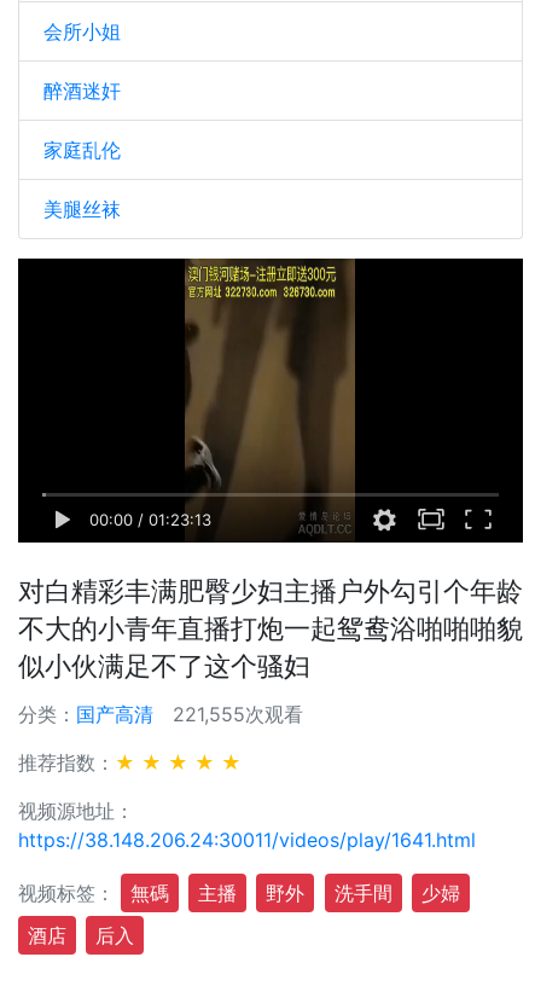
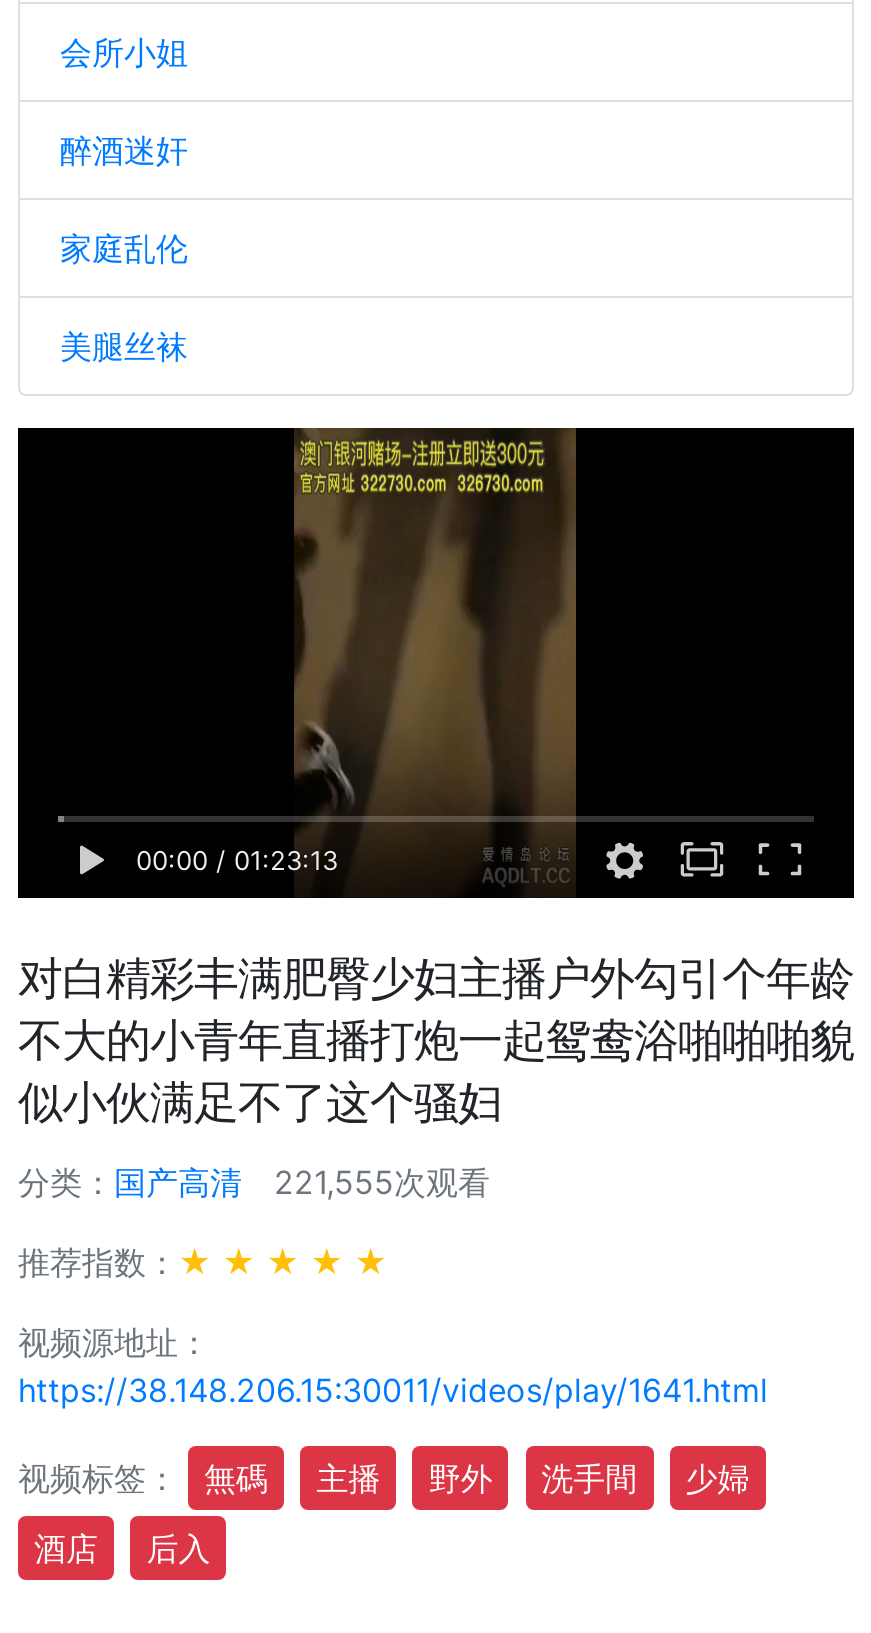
[18,828,476,852] https://38.148.206.24:30011/videos/play/1641.html -> [18,1370,768,1410] https://38.148.206.15:30011/videos/play/1641.html

